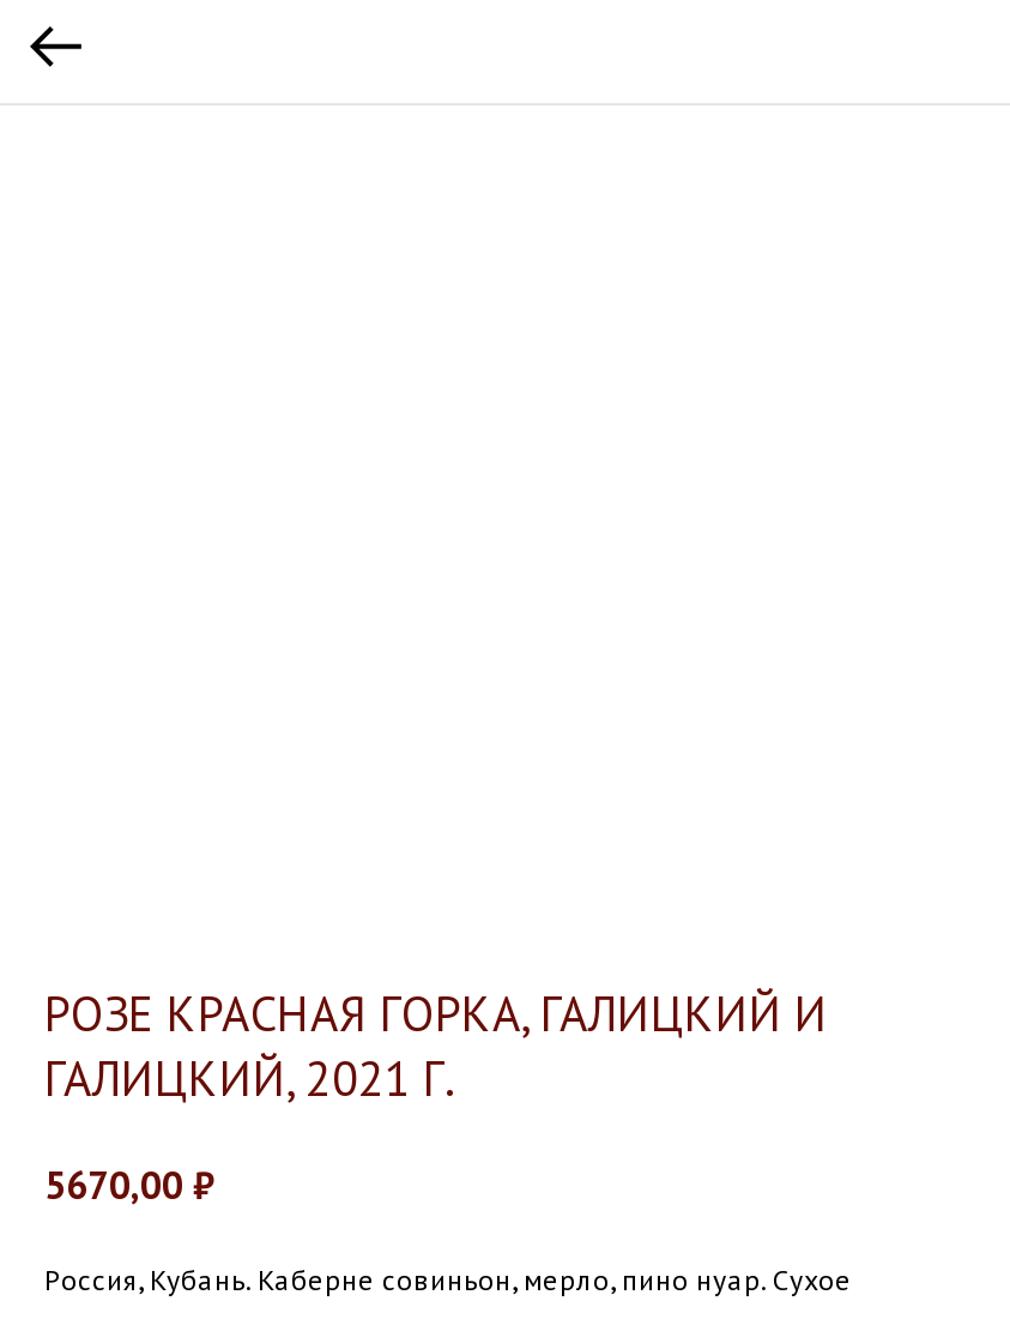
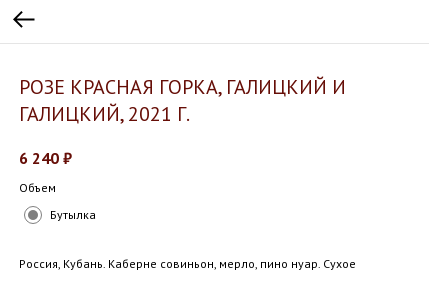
moved [44,983,828,1110] -> [19,74,346,127]: РОЗЕ КРАСНАЯ ГОРКА, ГАЛИЦКИЙ И | ГАЛИЦКИЙ, 2021 Г.
[44,1160,214,1207] 5670,00 ₽ -> [19,147,96,222] 6 240 ₽ | Объем | Бутылка

